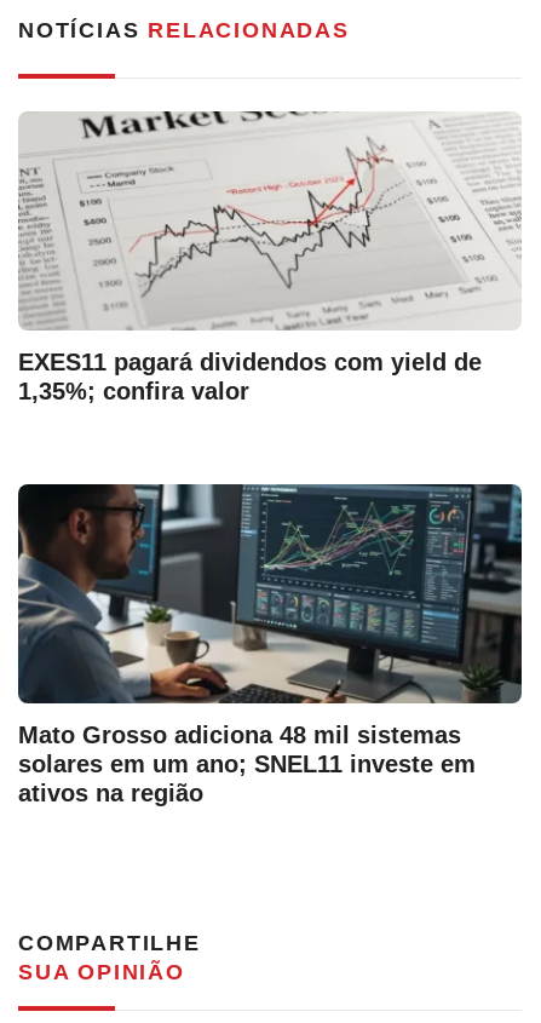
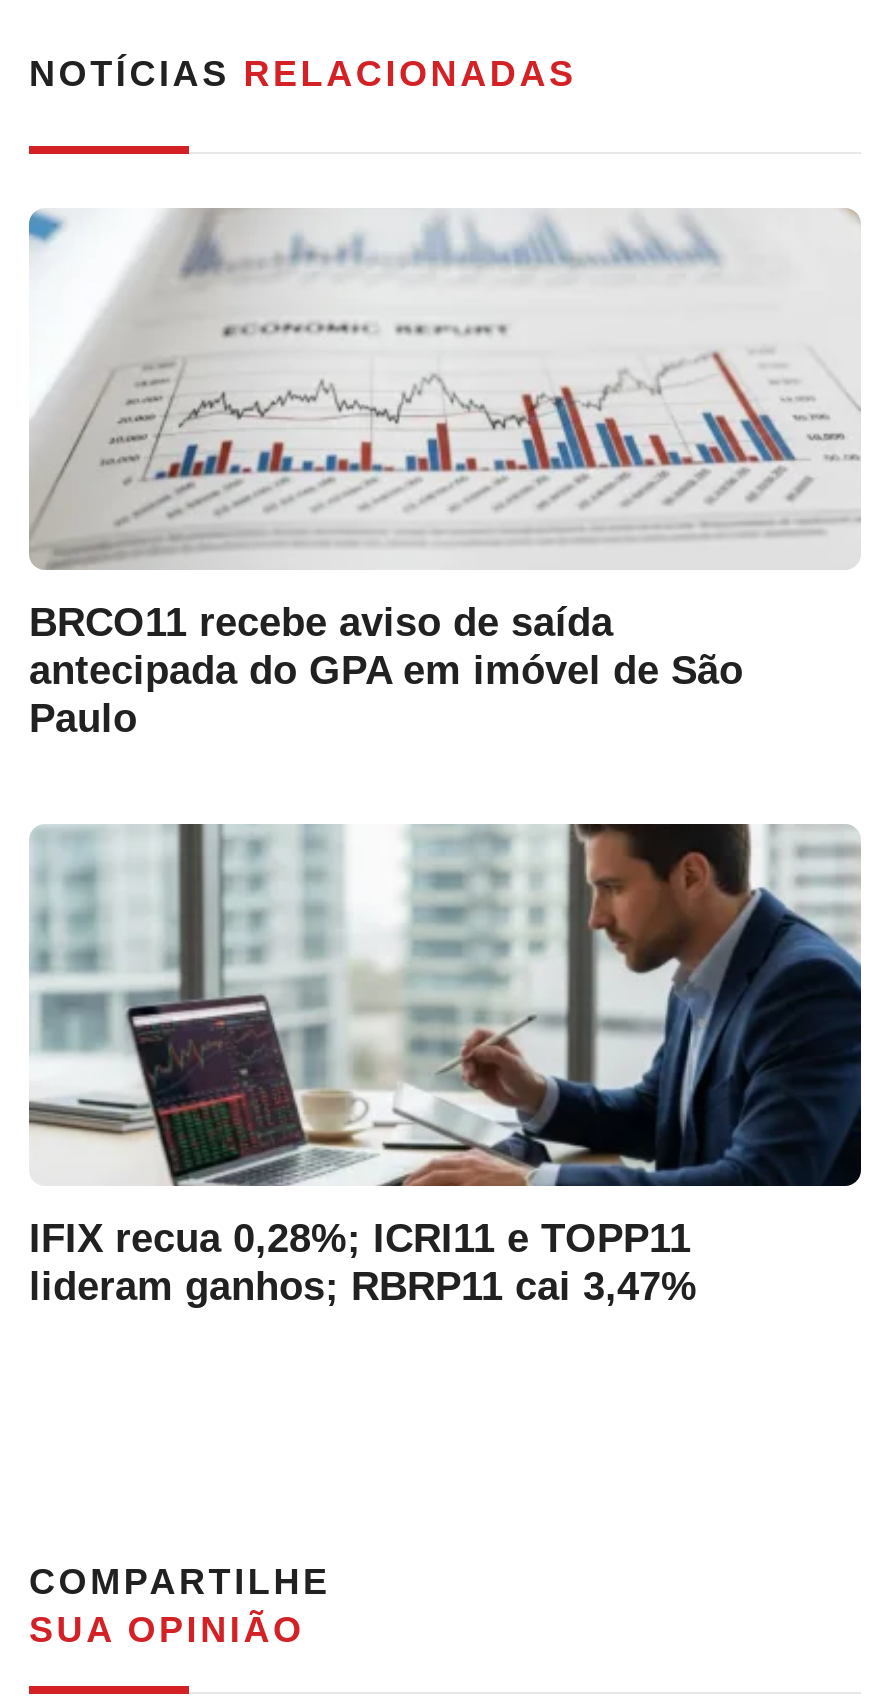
[17,110,522,404] [image] | EXES11 pagará dividendos com yield de | 1,35%; confira valor -> [29,208,859,740] [image] | BRCO11 recebe aviso de saída | antecipada do GPA em imóvel de São | Paulo
[17,483,523,806] [image] | Mato Grosso adiciona 48 mil sistemas | solares em um ano; SNEL11 investe em | ativos na região -> [29,822,861,1308] [image] | IFIX recua 0,28%; ICRI11 e TOPP11 | lideram ganhos; RBRP11 cai 3,47%

